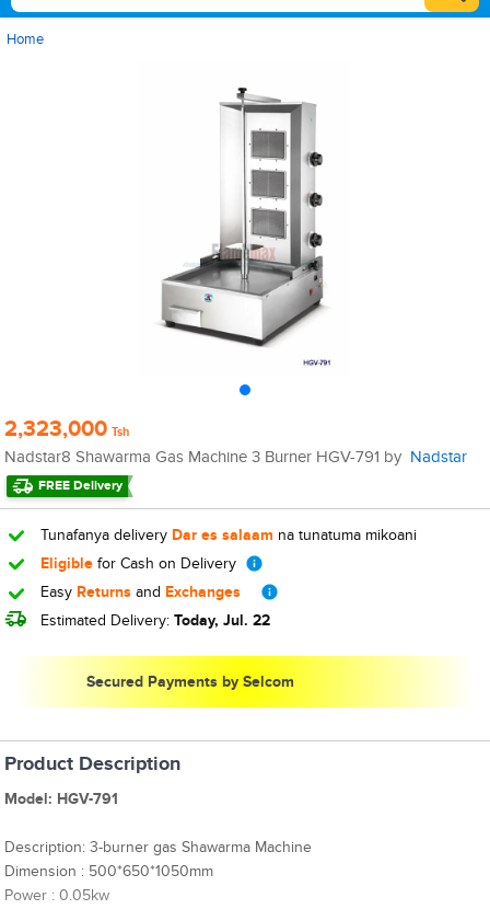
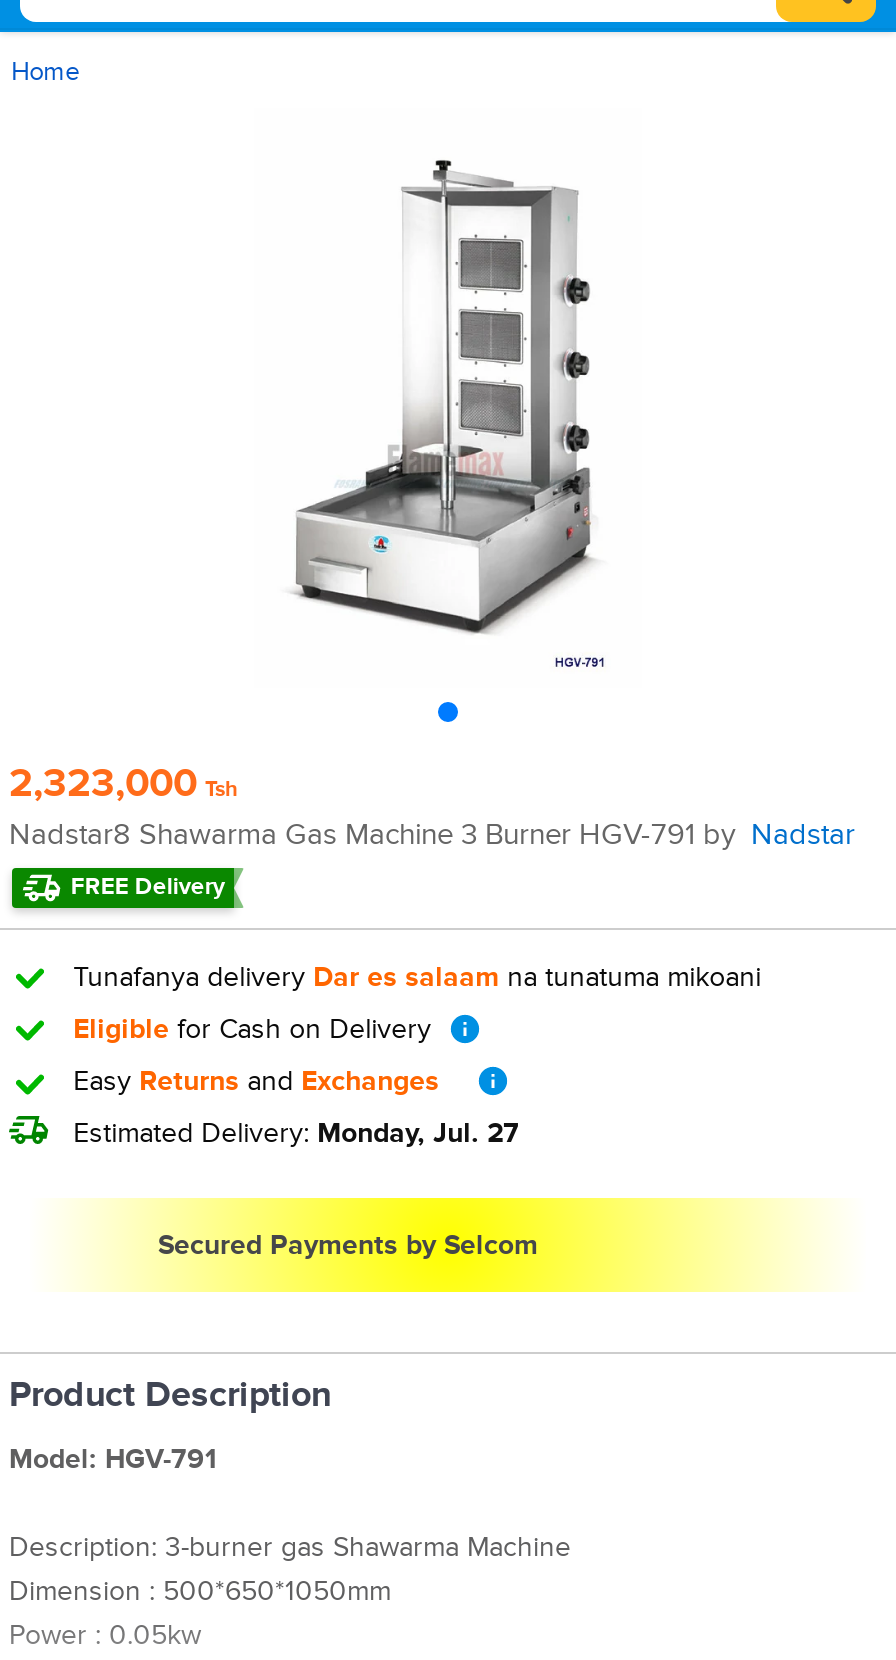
[40,611,270,630] Estimated Delivery: Today, Jul. 22 -> [73,1116,519,1150] Estimated Delivery: Monday, Jul. 27

